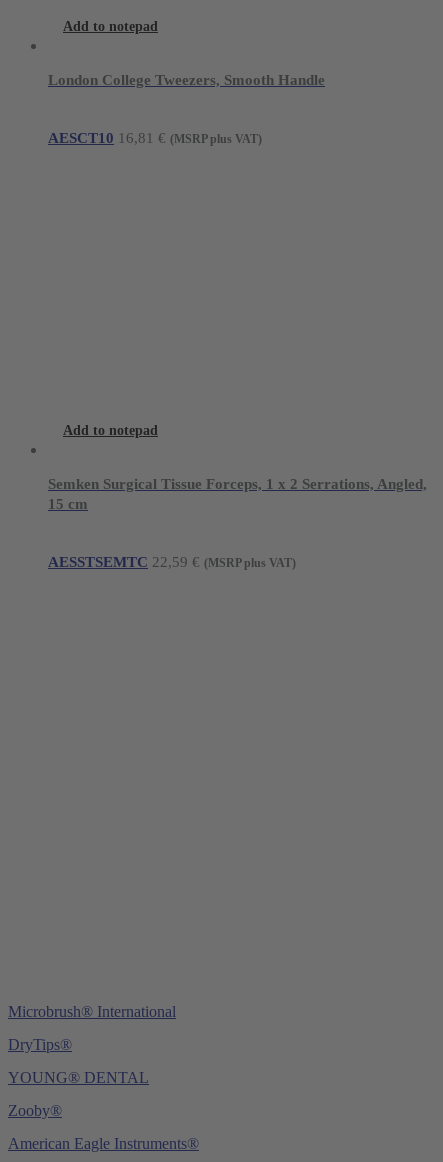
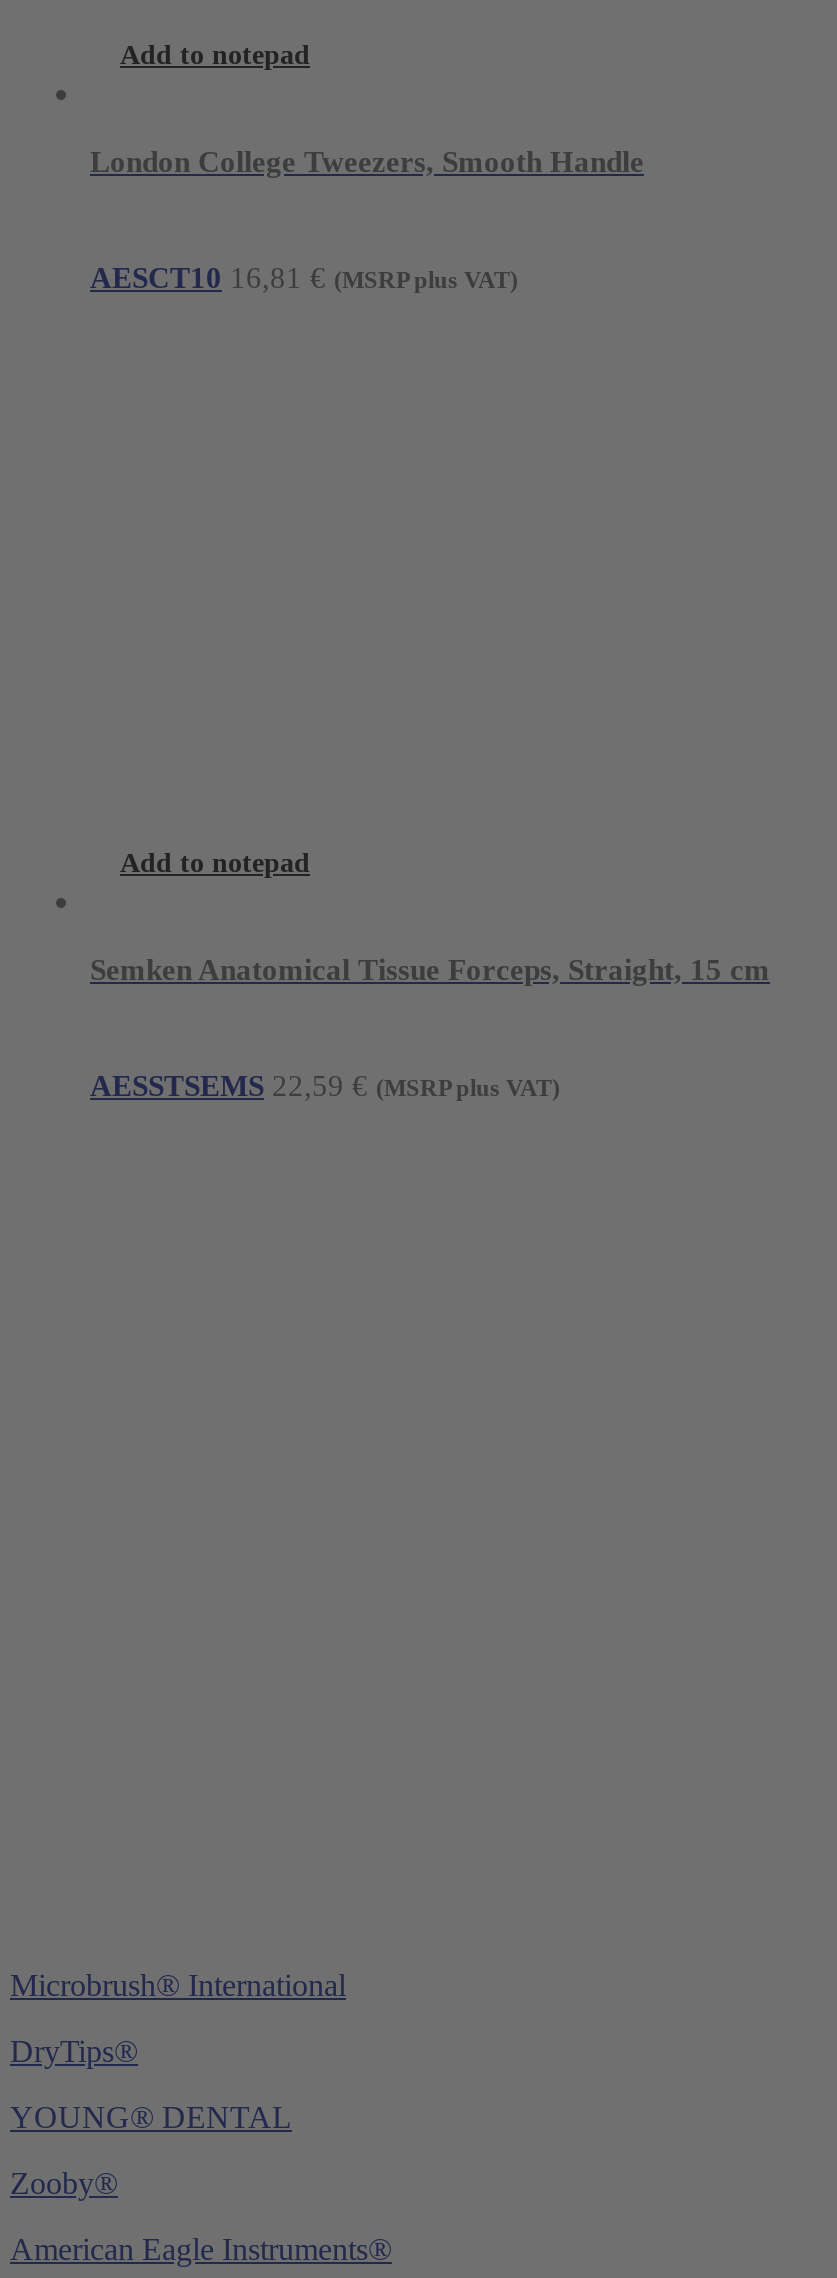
[48,476,427,512] Semken Surgical Tissue Forceps, 1 x 2 Serrations, Angled, | 15 cm -> [90,953,770,985] Semken Anatomical Tissue Forceps, Straight, 15 cm
[48,554,296,570] AESSTSEMTC 22,59 € (MSRP plus VAT) -> [90,1070,560,1102] AESSTSEMS 22,59 € (MSRP plus VAT)

